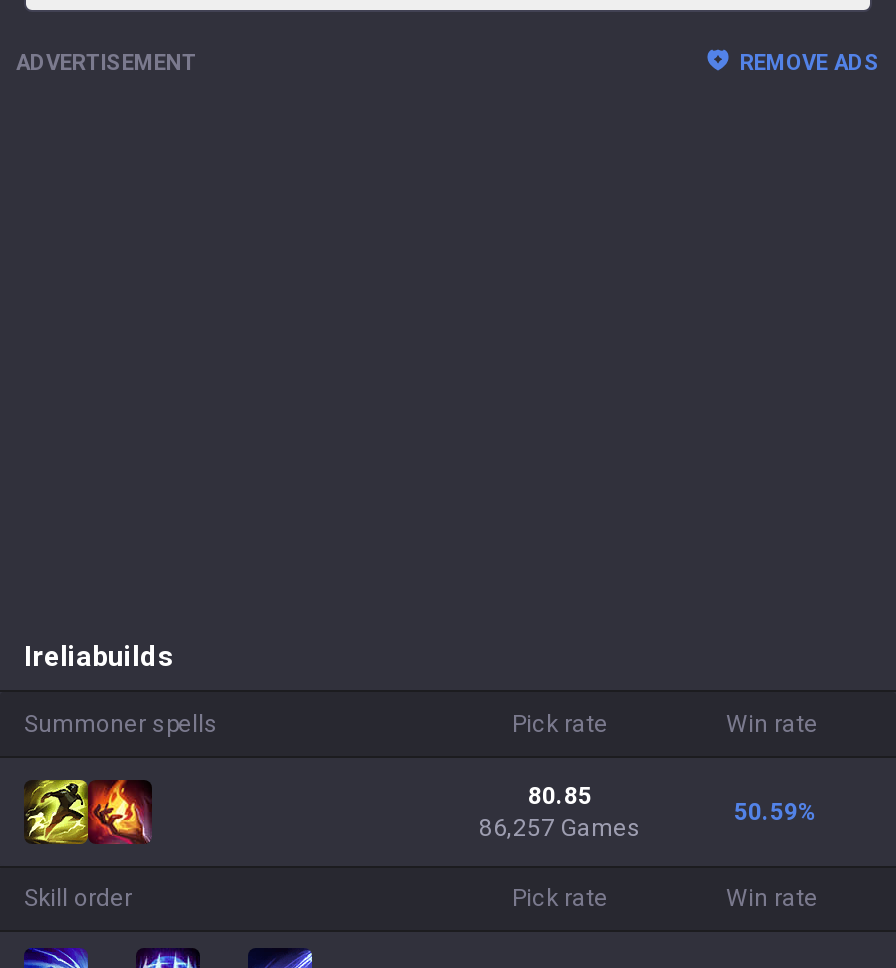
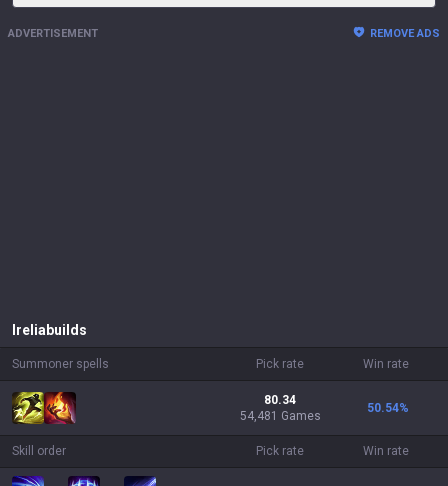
[528,782,592,810] 80.85 -> [264,393,296,407] 80.34
[734,798,818,826] 50.59% -> [367,401,409,415] 50.54%
[479,814,641,842] 86,257 Games -> [239,409,320,423] 54,481 Games

